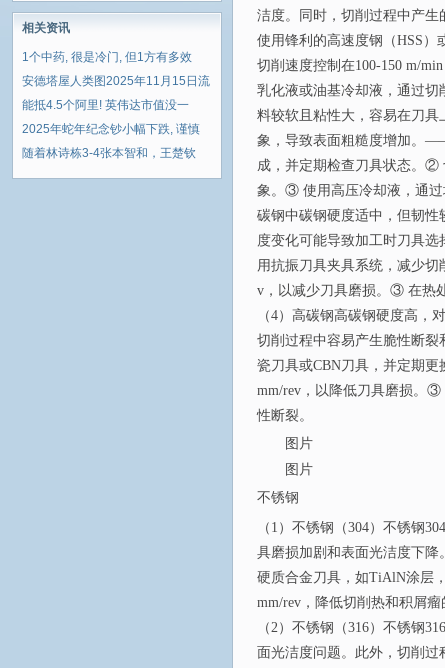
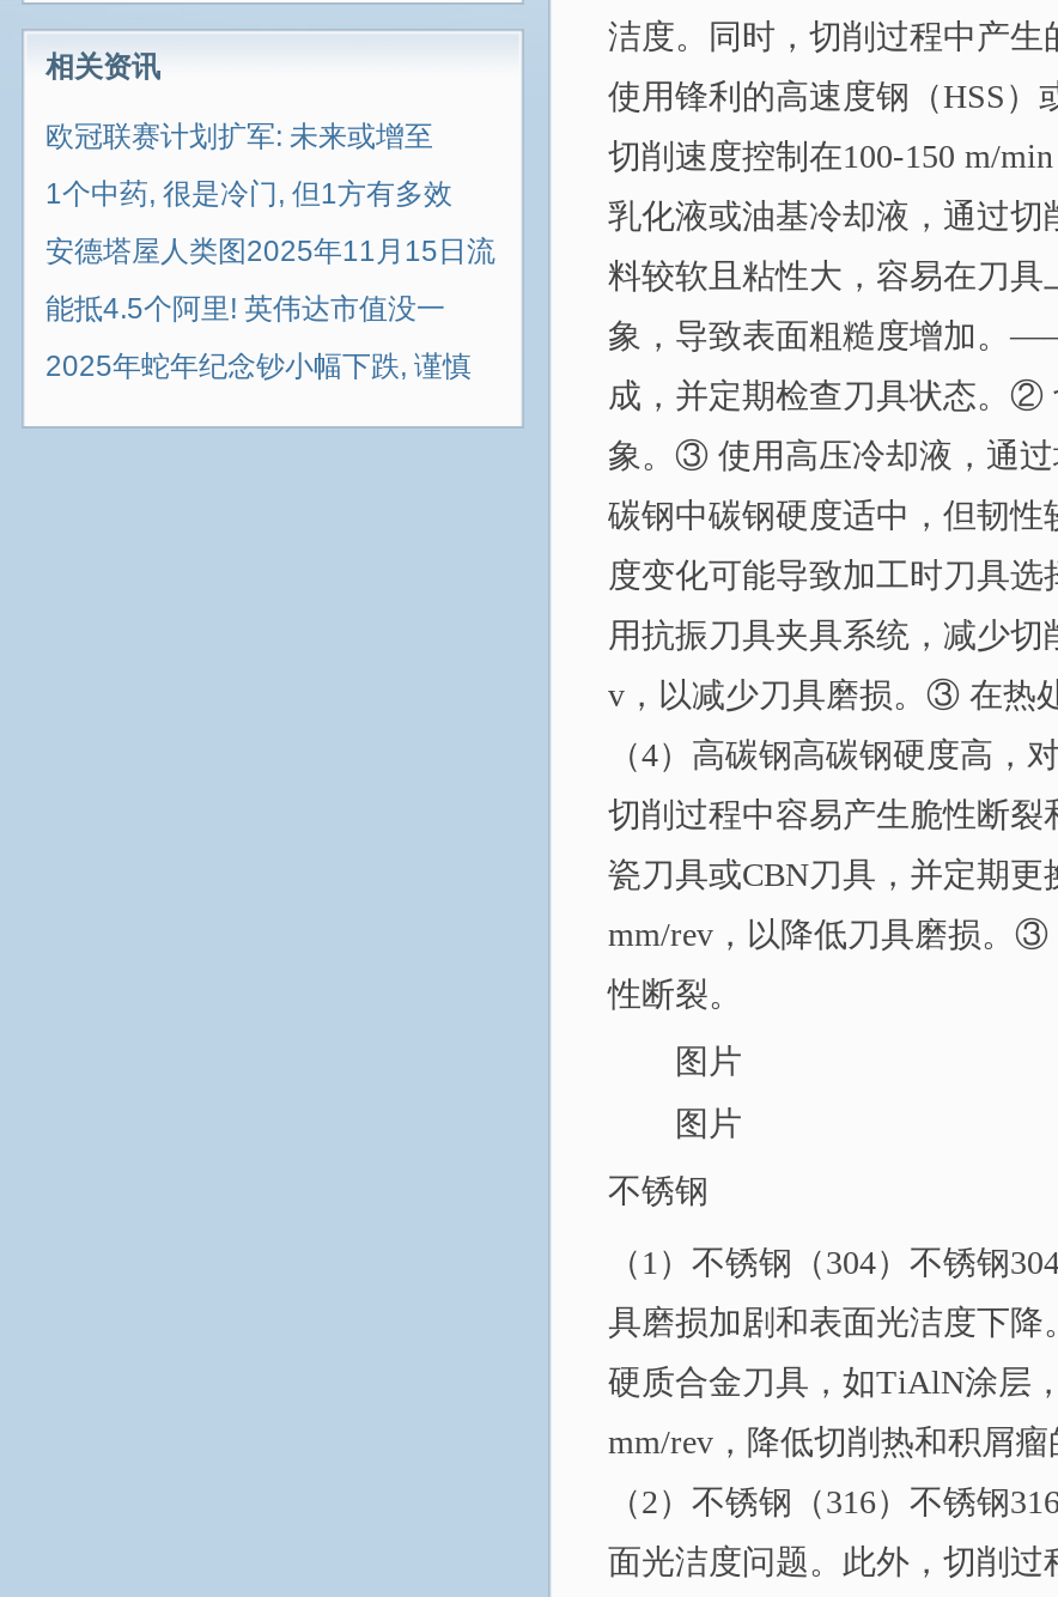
none -> [45,120,433,153] 欧冠联赛计划扩军: 未来或增至
moved [22,50,210,136] -> [45,177,495,383]: 1个中药, 很是冷门, 但1方有多效 | 安德塔屋人类图2025年11月15日流 | 能抵4.5个阿里! 英伟达市值没一 | 2025年蛇年纪念钞小幅下跌, 谨慎
[22,146,196,160] 随着林诗栋3-4张本智和，王楚钦 -> none

